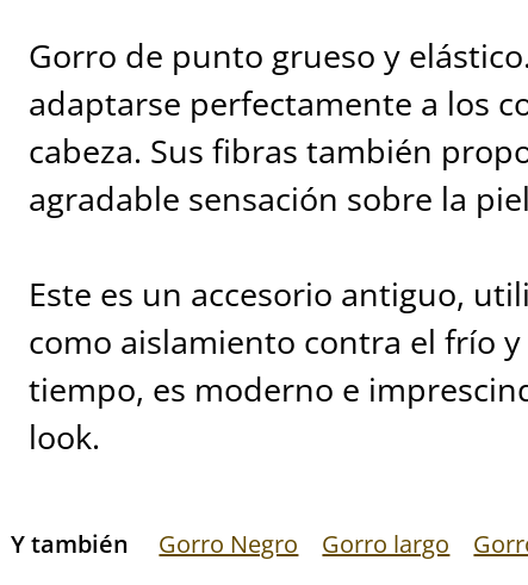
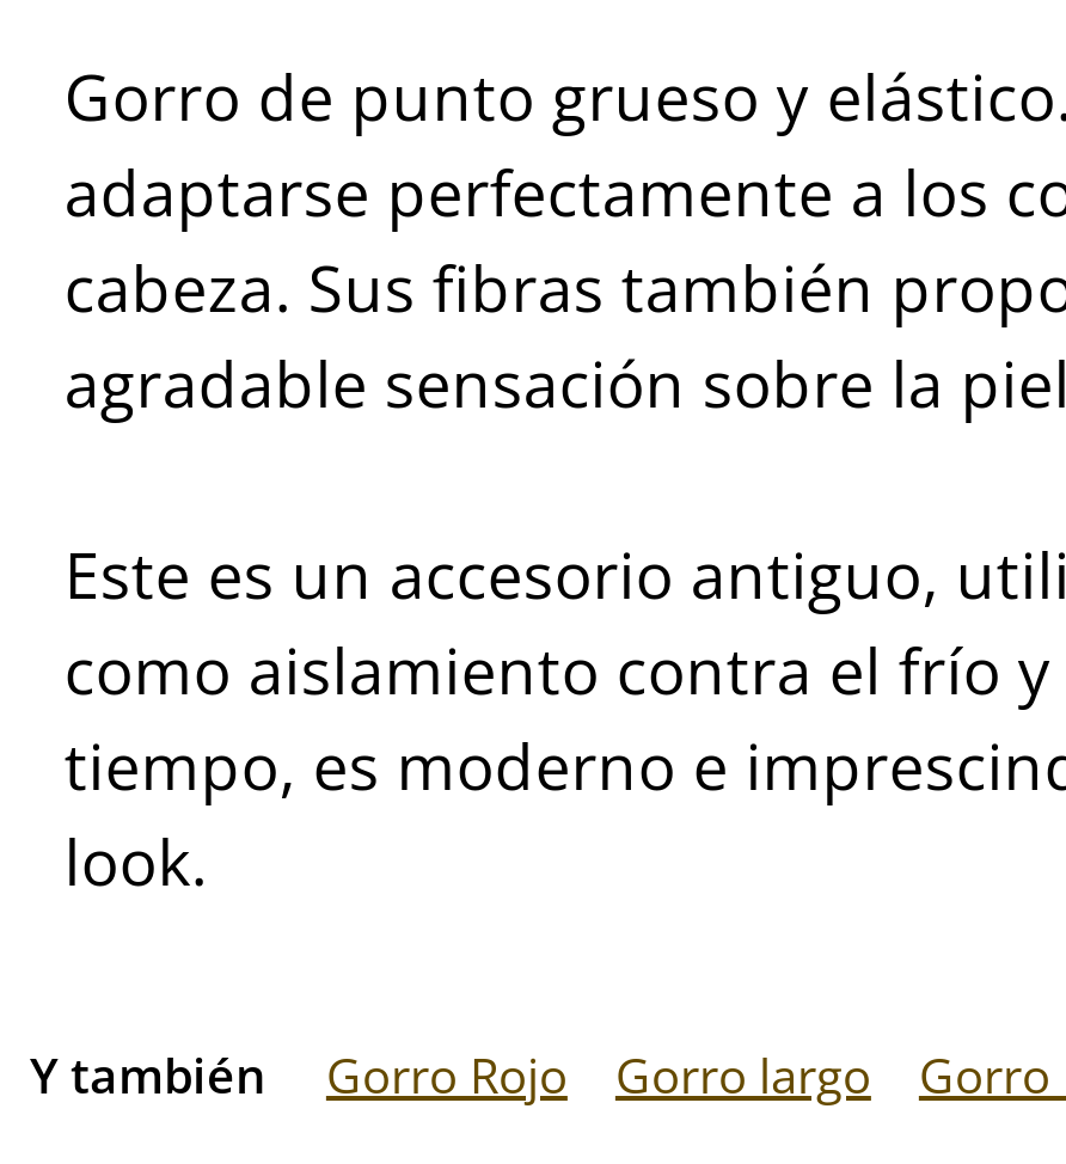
[159,528,298,560] Gorro Negro -> [326,1043,567,1107] Gorro Rojo

